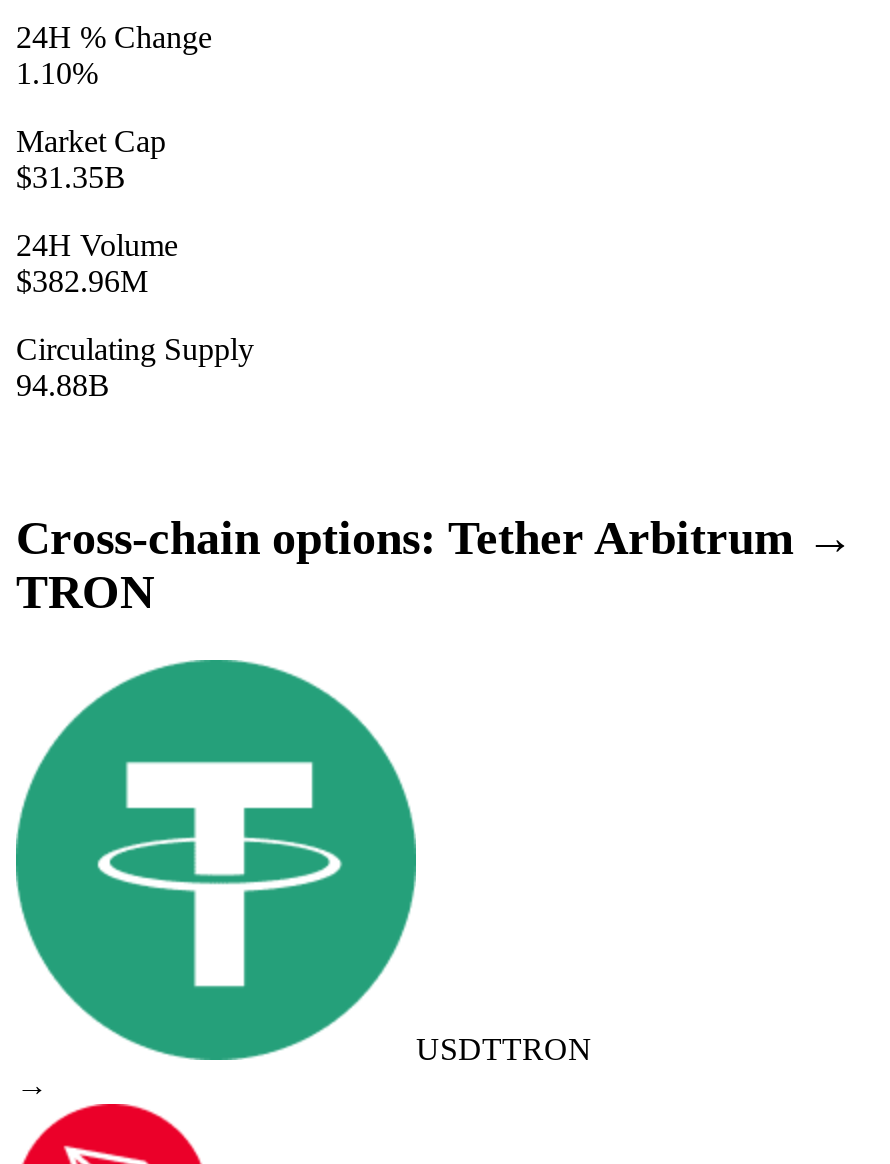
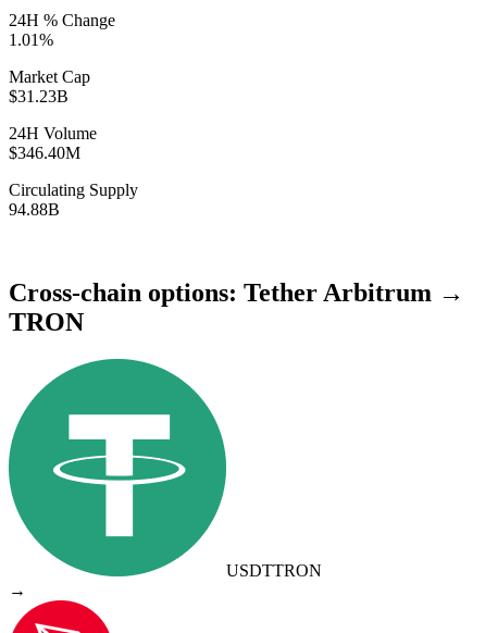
[16,56,98,90] 1.10% -> [9,30,53,49] 1.01%
[16,160,126,194] $31.35B -> [9,87,69,105] $31.23B
[16,264,148,298] $382.96M -> [9,143,80,162] $346.40M

